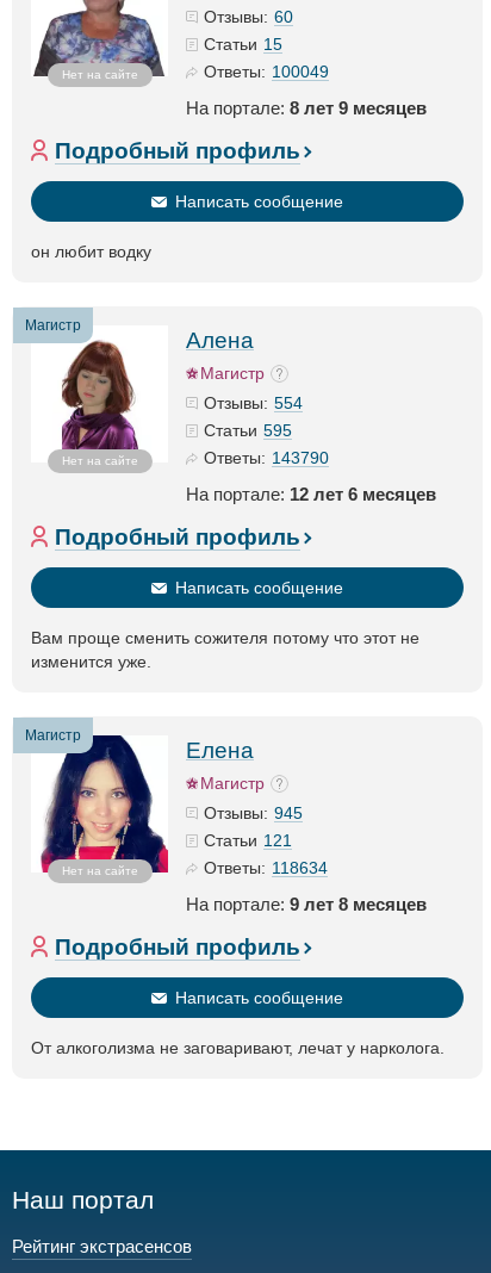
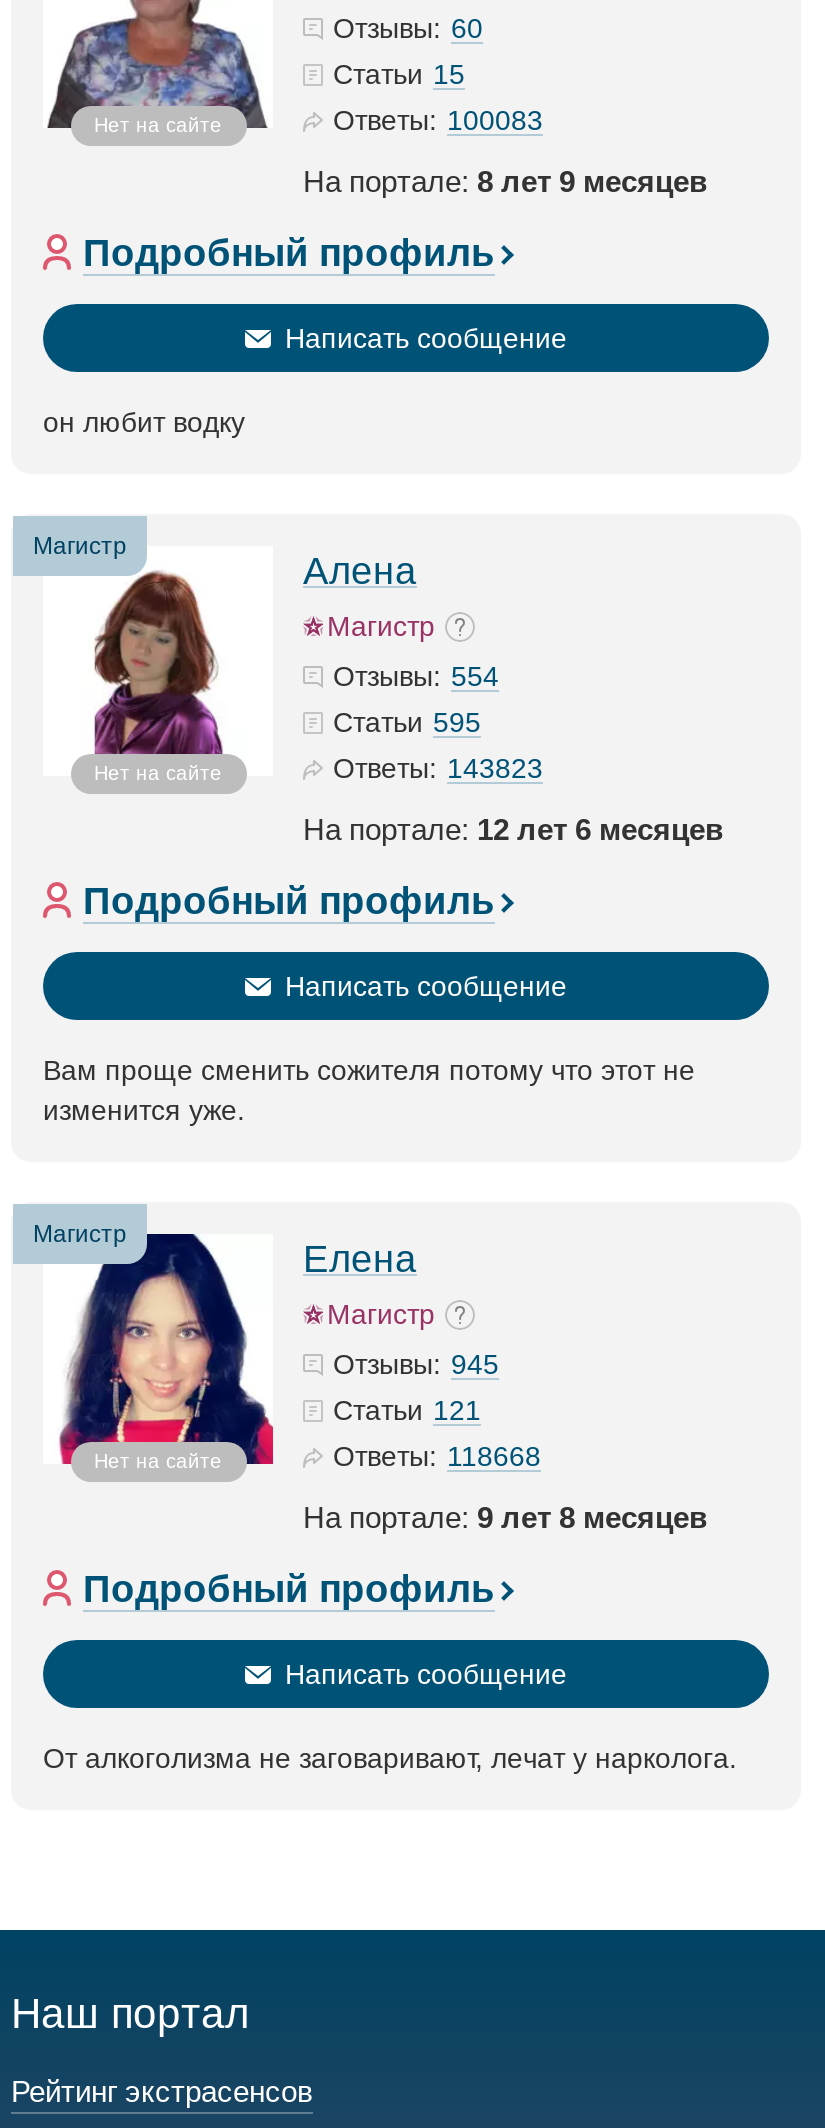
[204,61,329,81] Ответы: 100049 -> [333,103,543,136] Ответы: 100083
[204,448,329,467] Ответы: 143790 -> [333,751,543,784] Ответы: 143823
[204,858,328,877] Ответы: 118634 -> [333,1439,541,1472] Ответы: 118668

